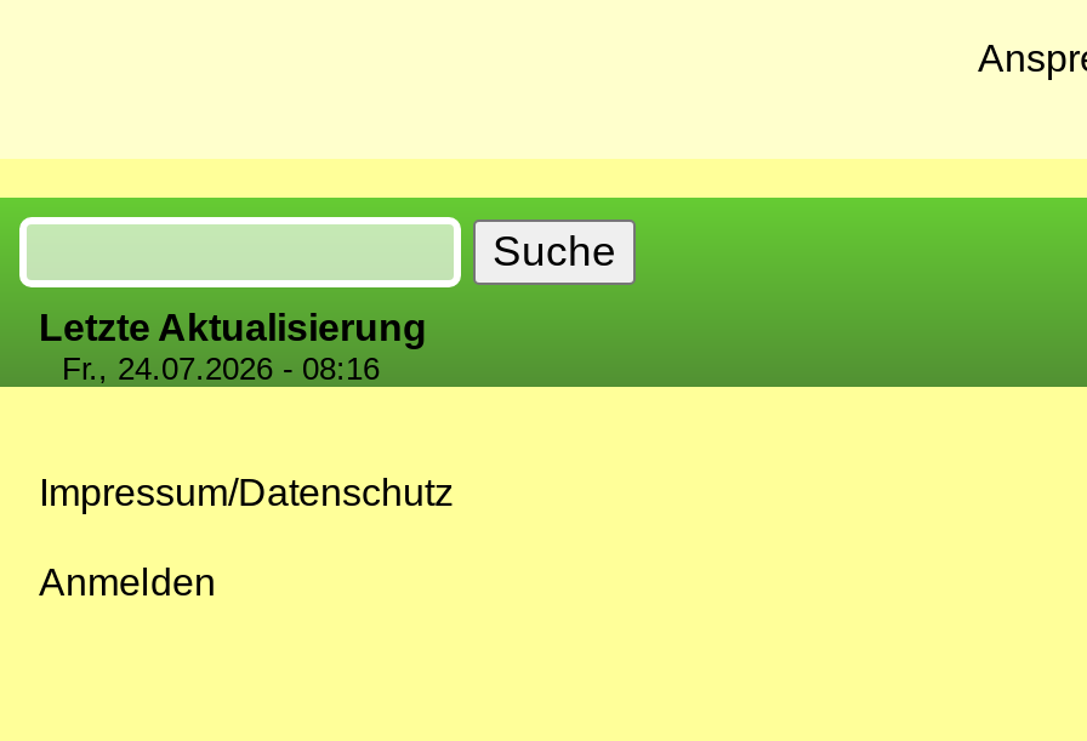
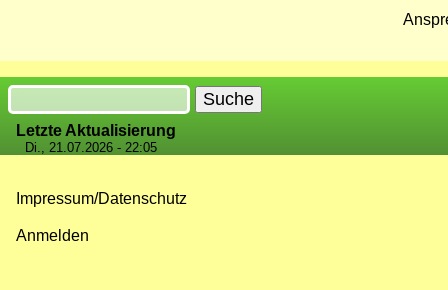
[62,350,380,386] Fr., 24.07.2026 - 08:16 -> [25,140,157,155] Di., 21.07.2026 - 22:05

